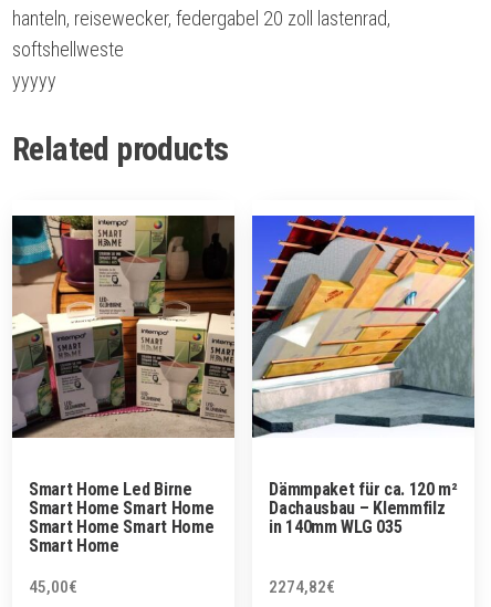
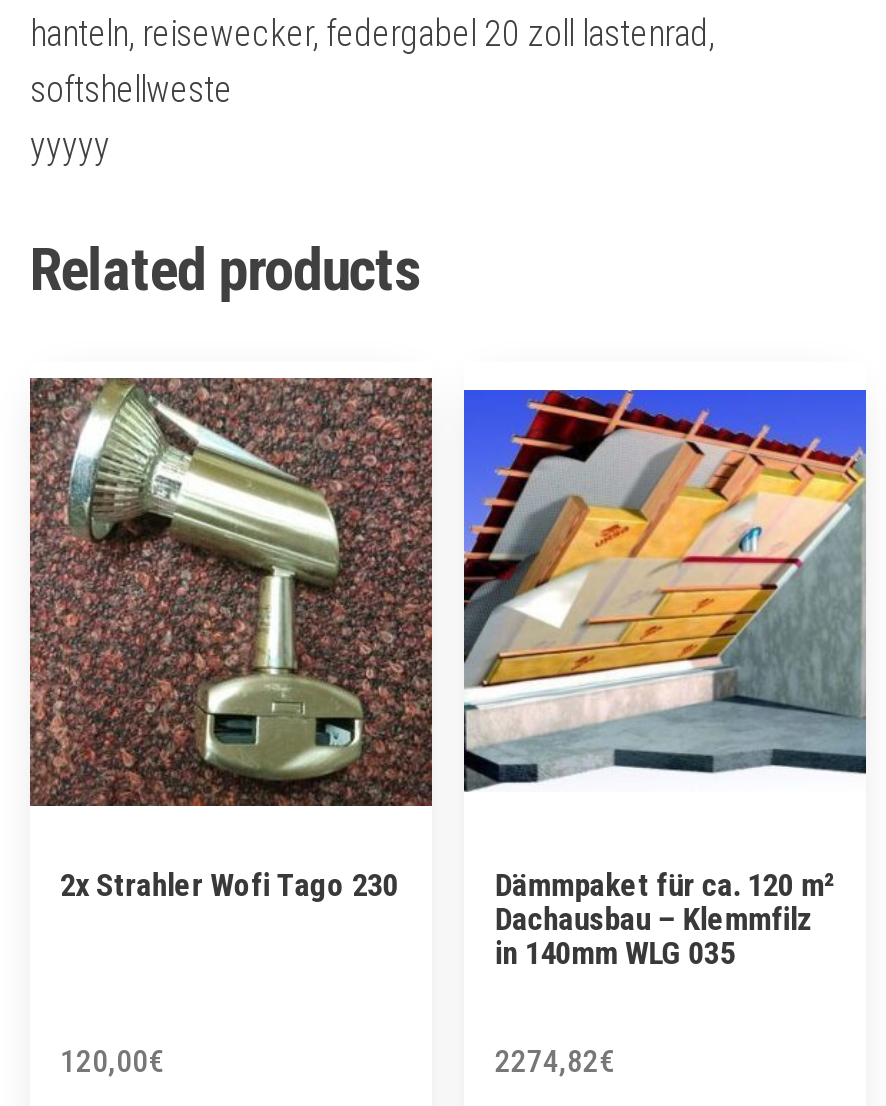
[11,209,234,556] [image] | Smart Home Led Birne | Smart Home Smart Home | Smart Home Smart Home | Smart Home -> [28,376,434,903] [image] | 2x Strahler Wofi Tago 230
[29,577,77,597] 45,00€ -> [60,1043,164,1079] 120,00€

